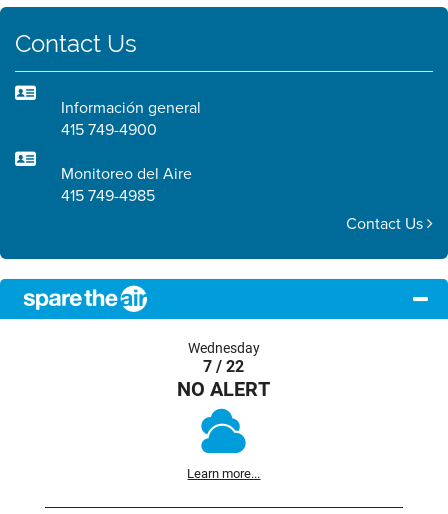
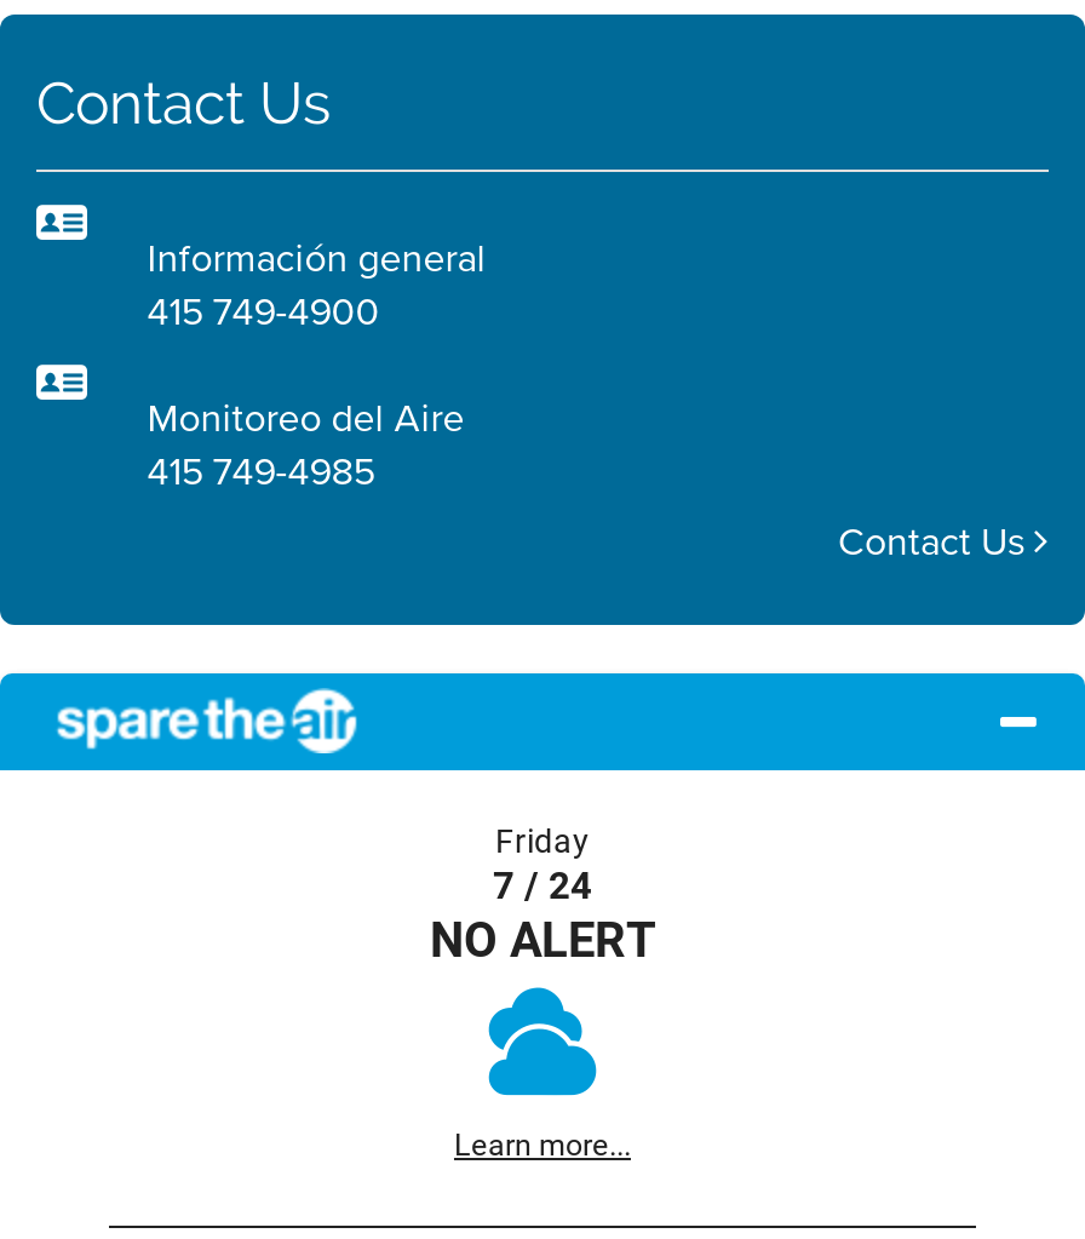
[188,339,260,376] Wednesday | 7 / 22 -> [493,819,592,908] Friday | 7 / 24

